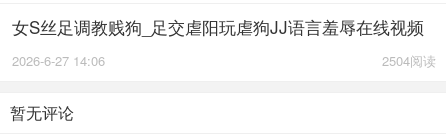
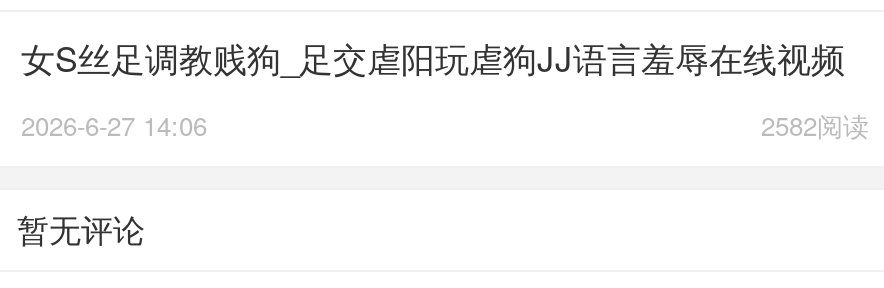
[382,51,436,70] 2504阅读 -> [761,107,869,145] 2582阅读

